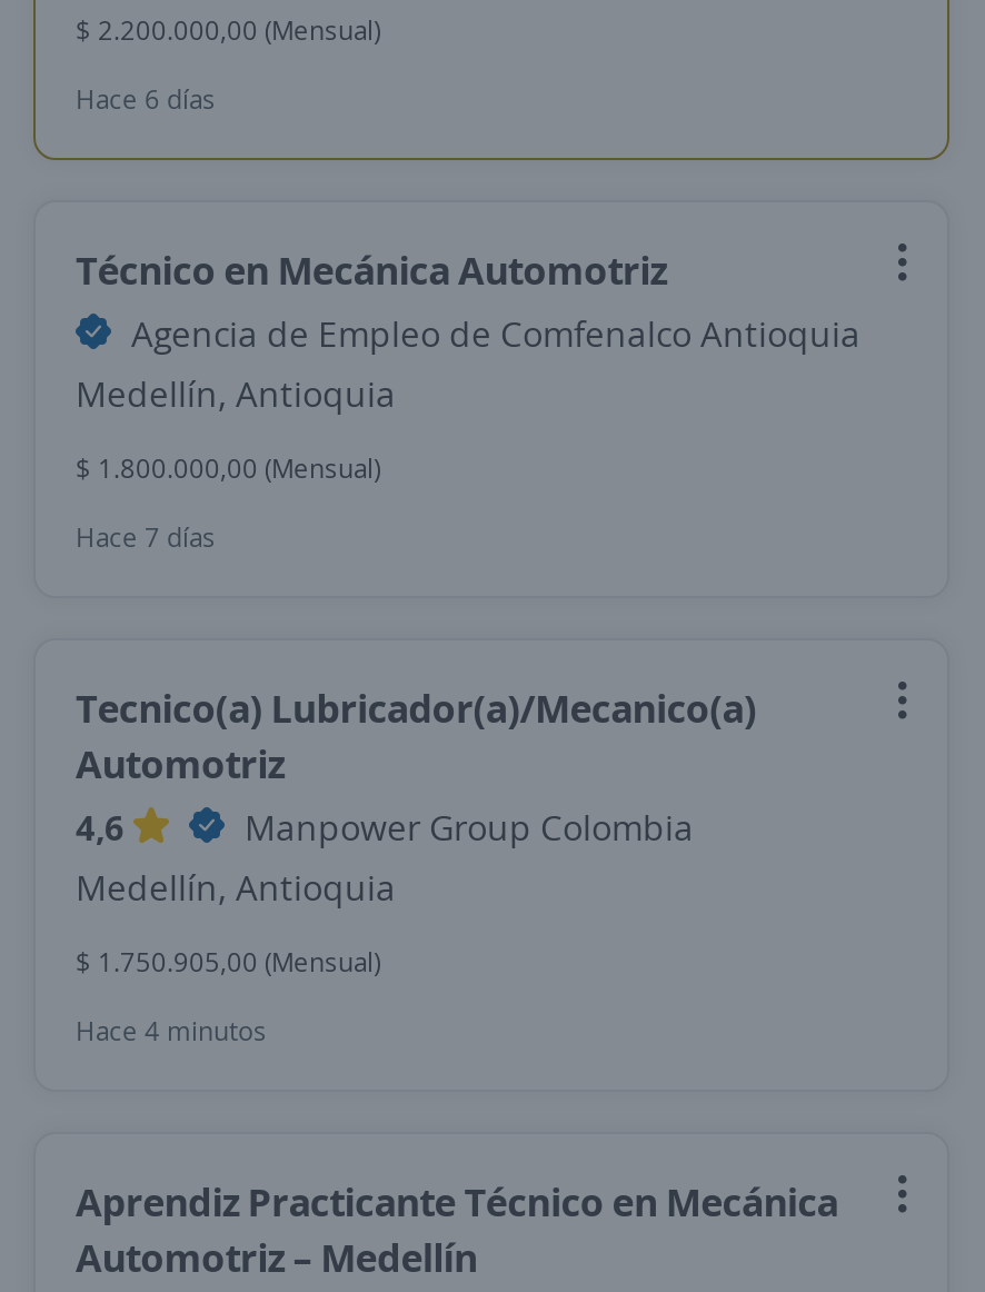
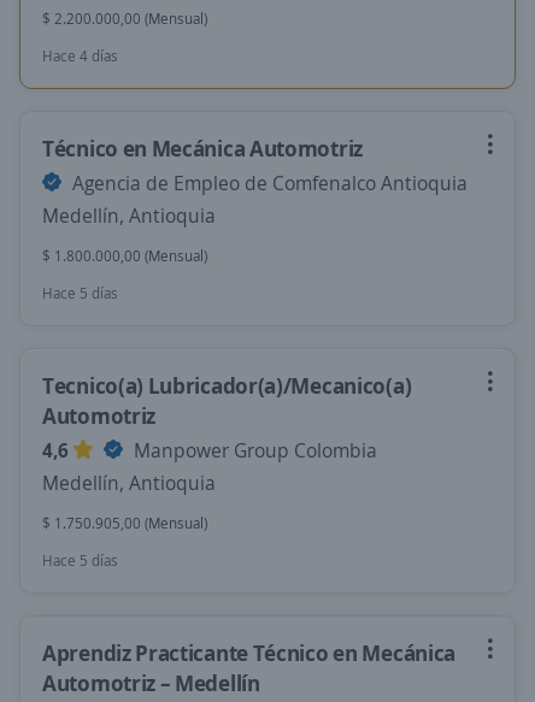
[76,80,216,118] Hace 6 días -> [42,46,118,66] Hace 4 días
[76,518,216,556] Hace 7 días -> [42,283,118,303] Hace 5 días
[76,1012,267,1050] Hace 4 minutos -> [42,550,118,571] Hace 5 días

